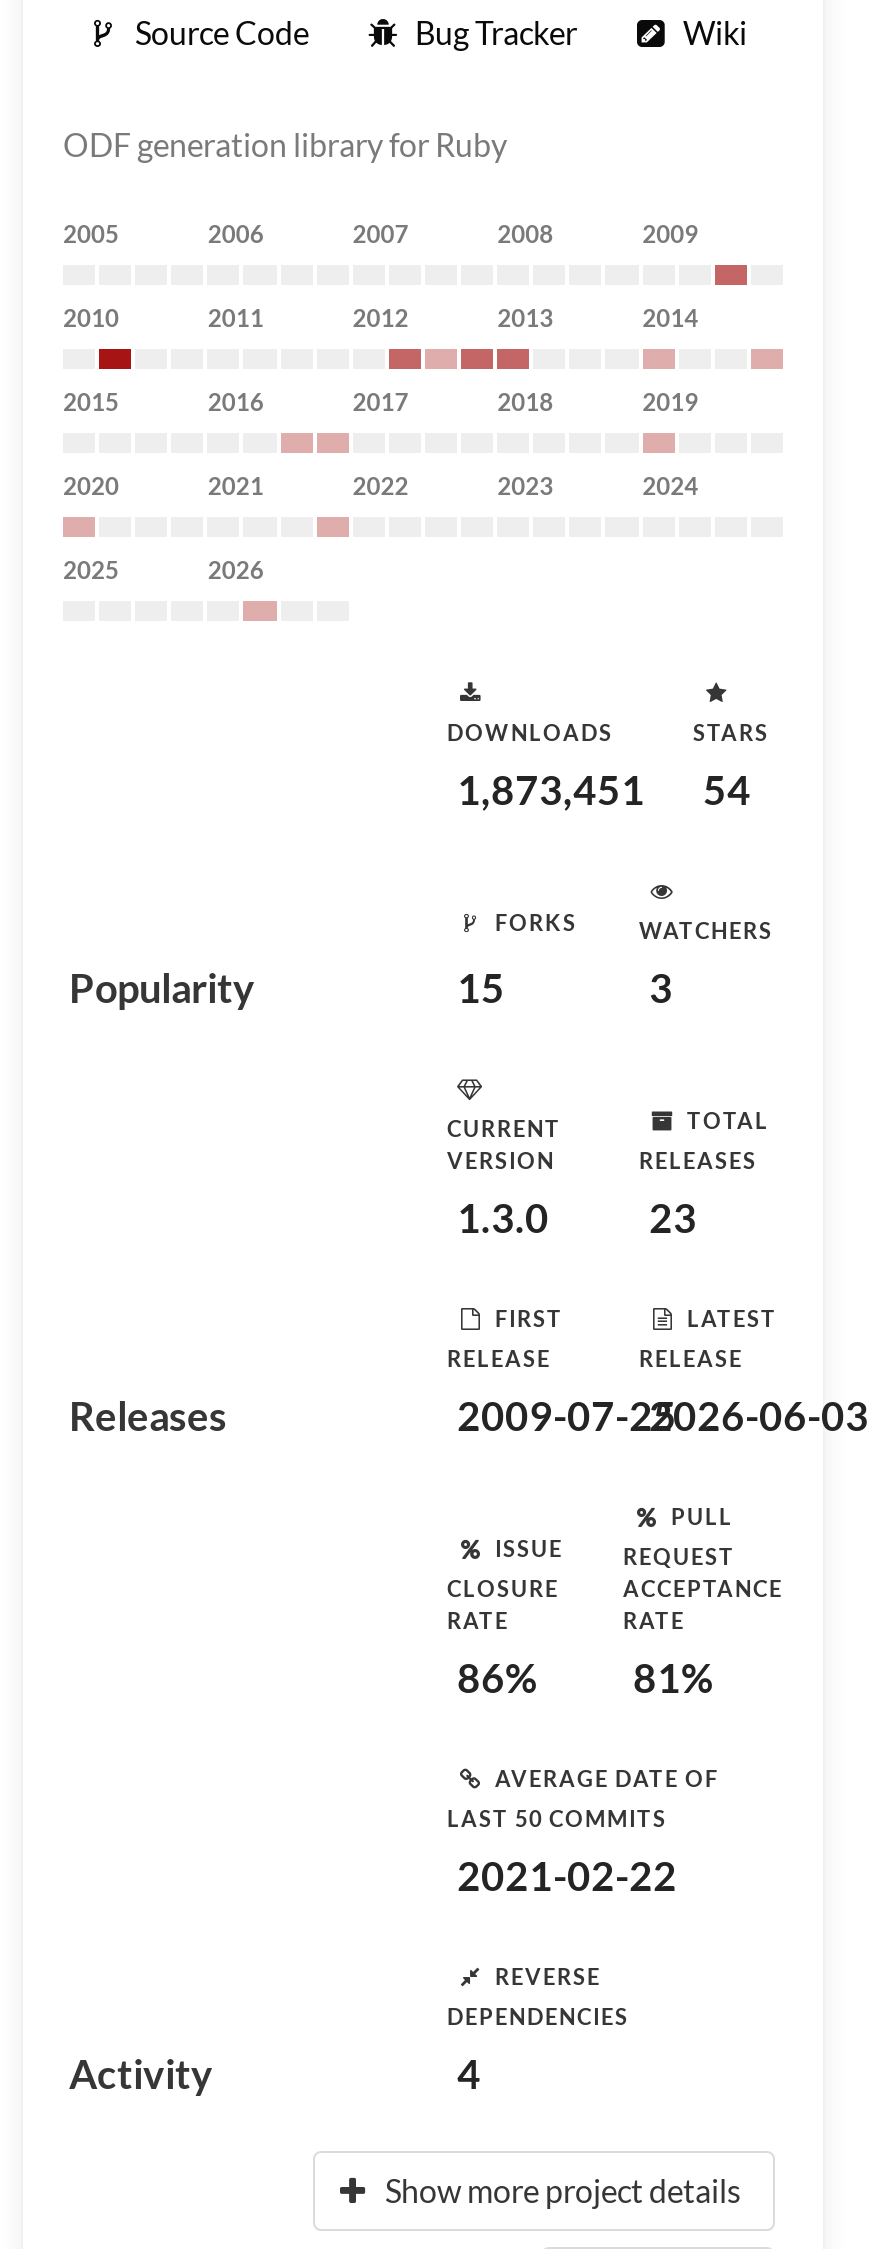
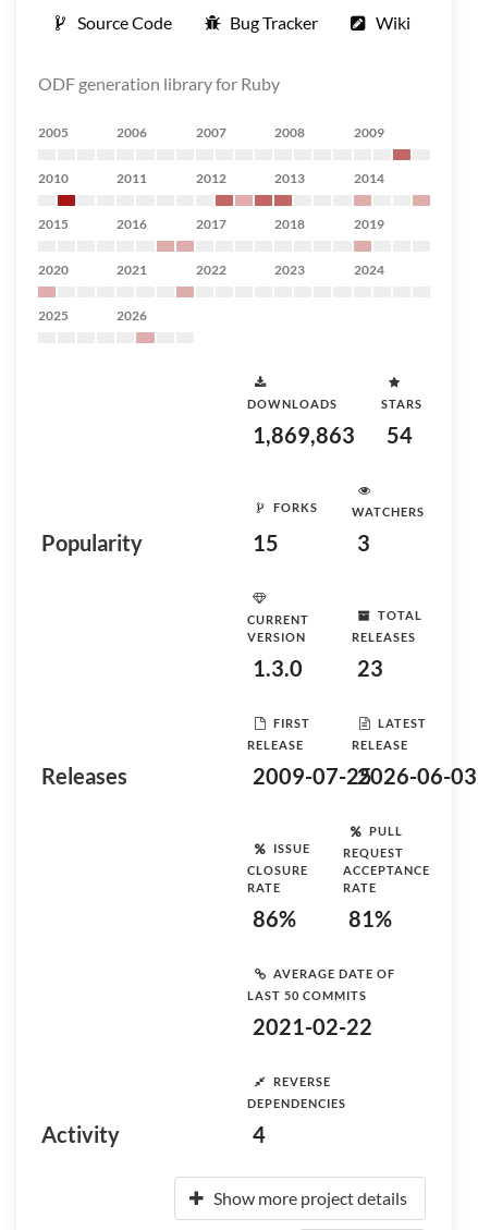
[457,765,751,813] 1,873,451 54 -> [253,422,413,448] 1,869,863 54

